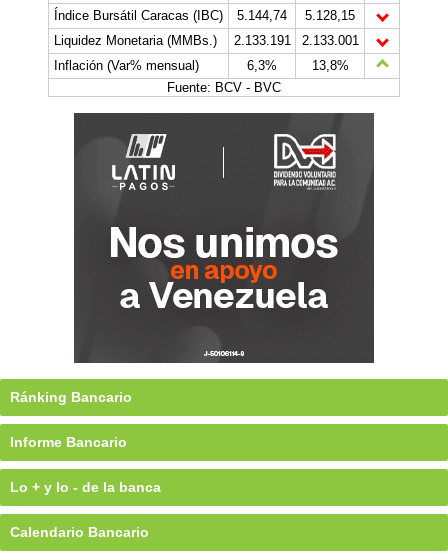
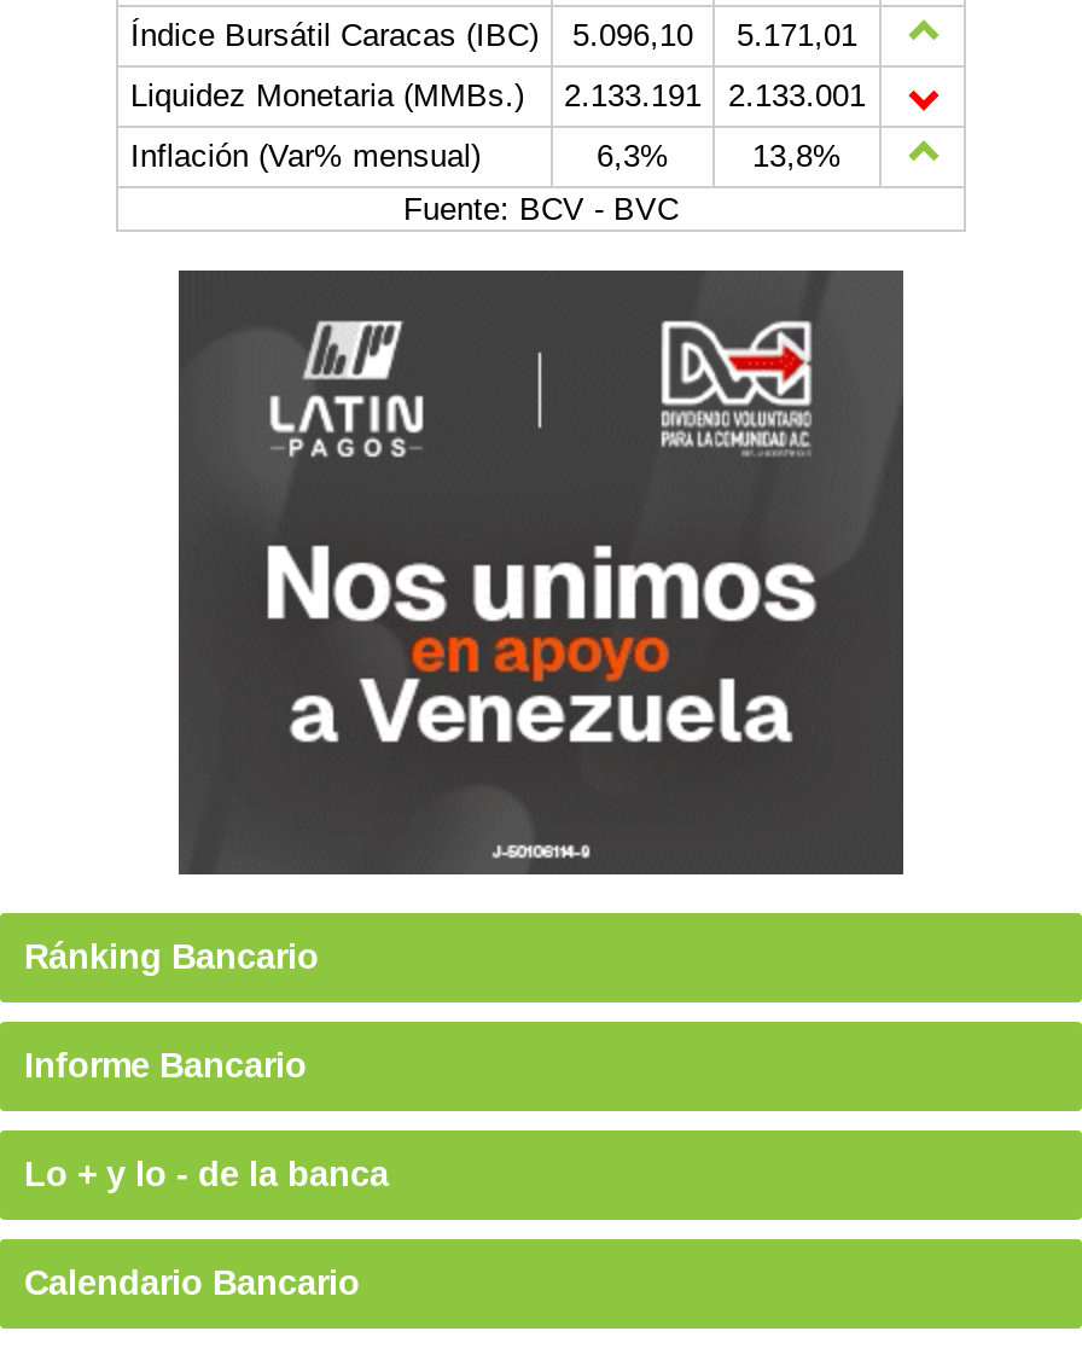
[237,8,287,23] 5.144,74 -> [572,17,693,53] 5.096,10
[305,8,355,23] 5.128,15 -> [737,17,857,53] 5.171,01

